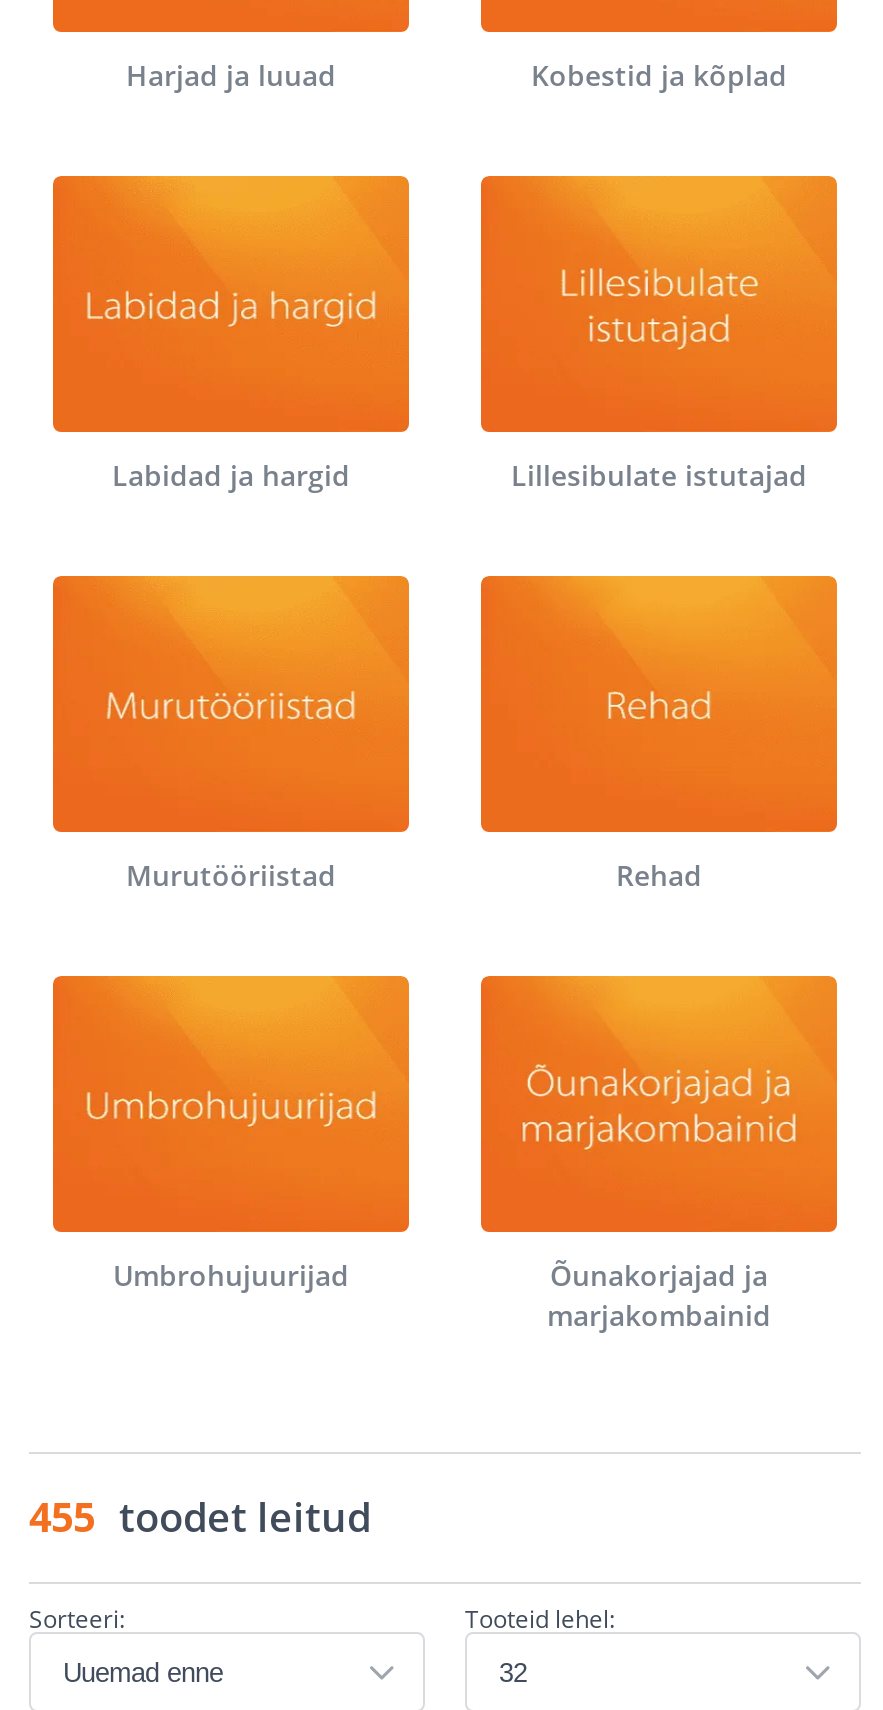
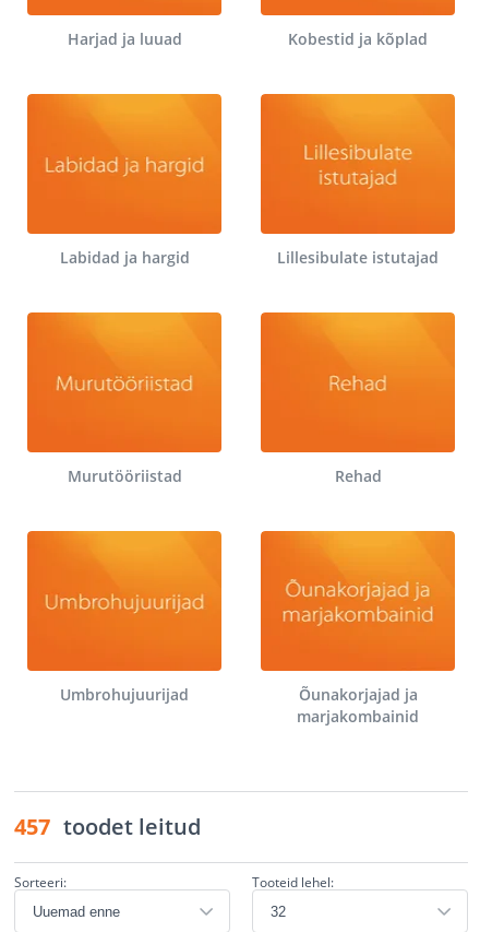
[29,1490,371,1544] 455 toodet leitud -> [14,812,201,841] 457 toodet leitud

